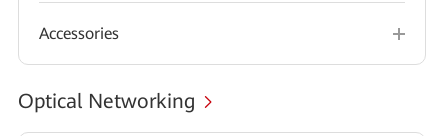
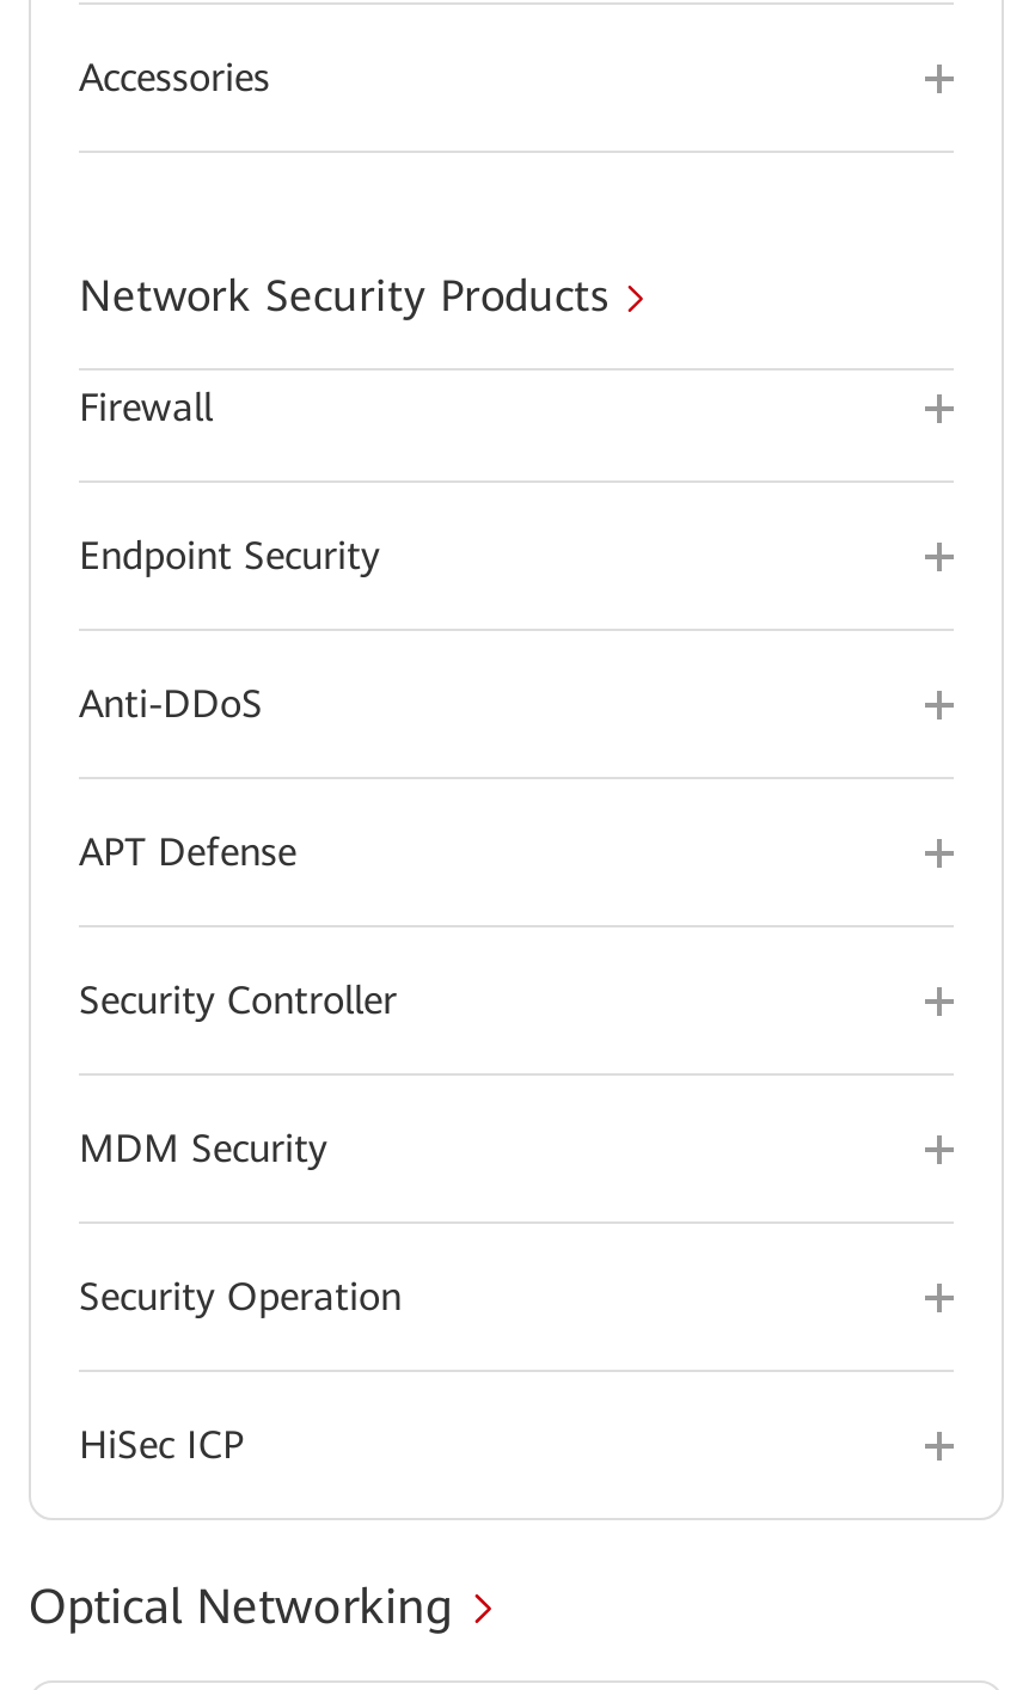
none -> [79,270,610,1468] Network Security Products | Firewall | Endpoint Security | Anti-DDoS | APT Defense | Security Controller | MDM Security | Security Operation | HiSec ICP

